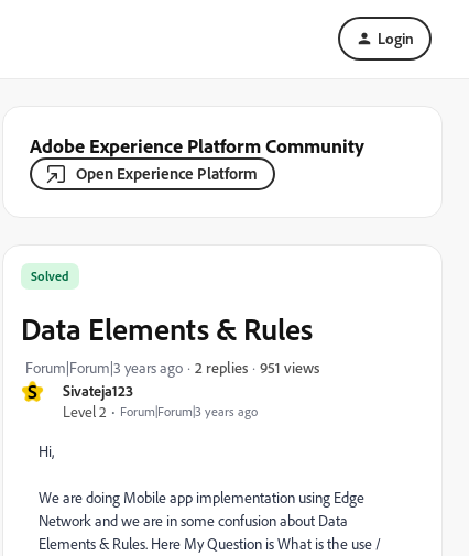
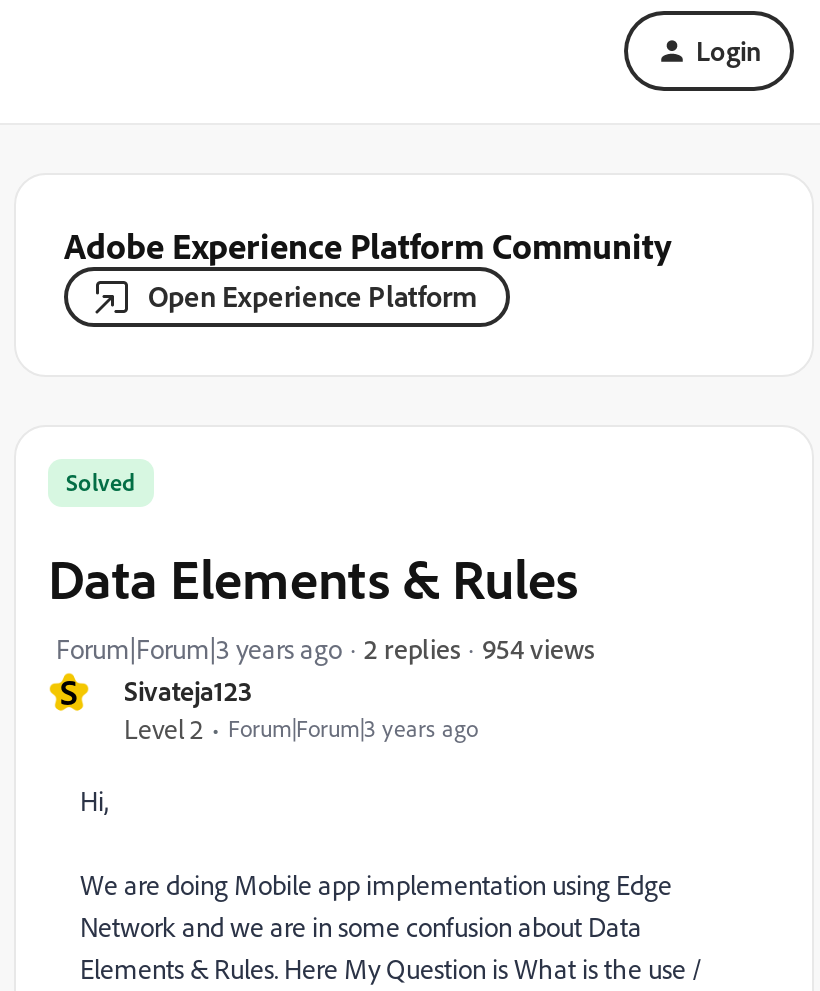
[260,357,319,376] 951 views -> [482,630,594,664] 954 views

